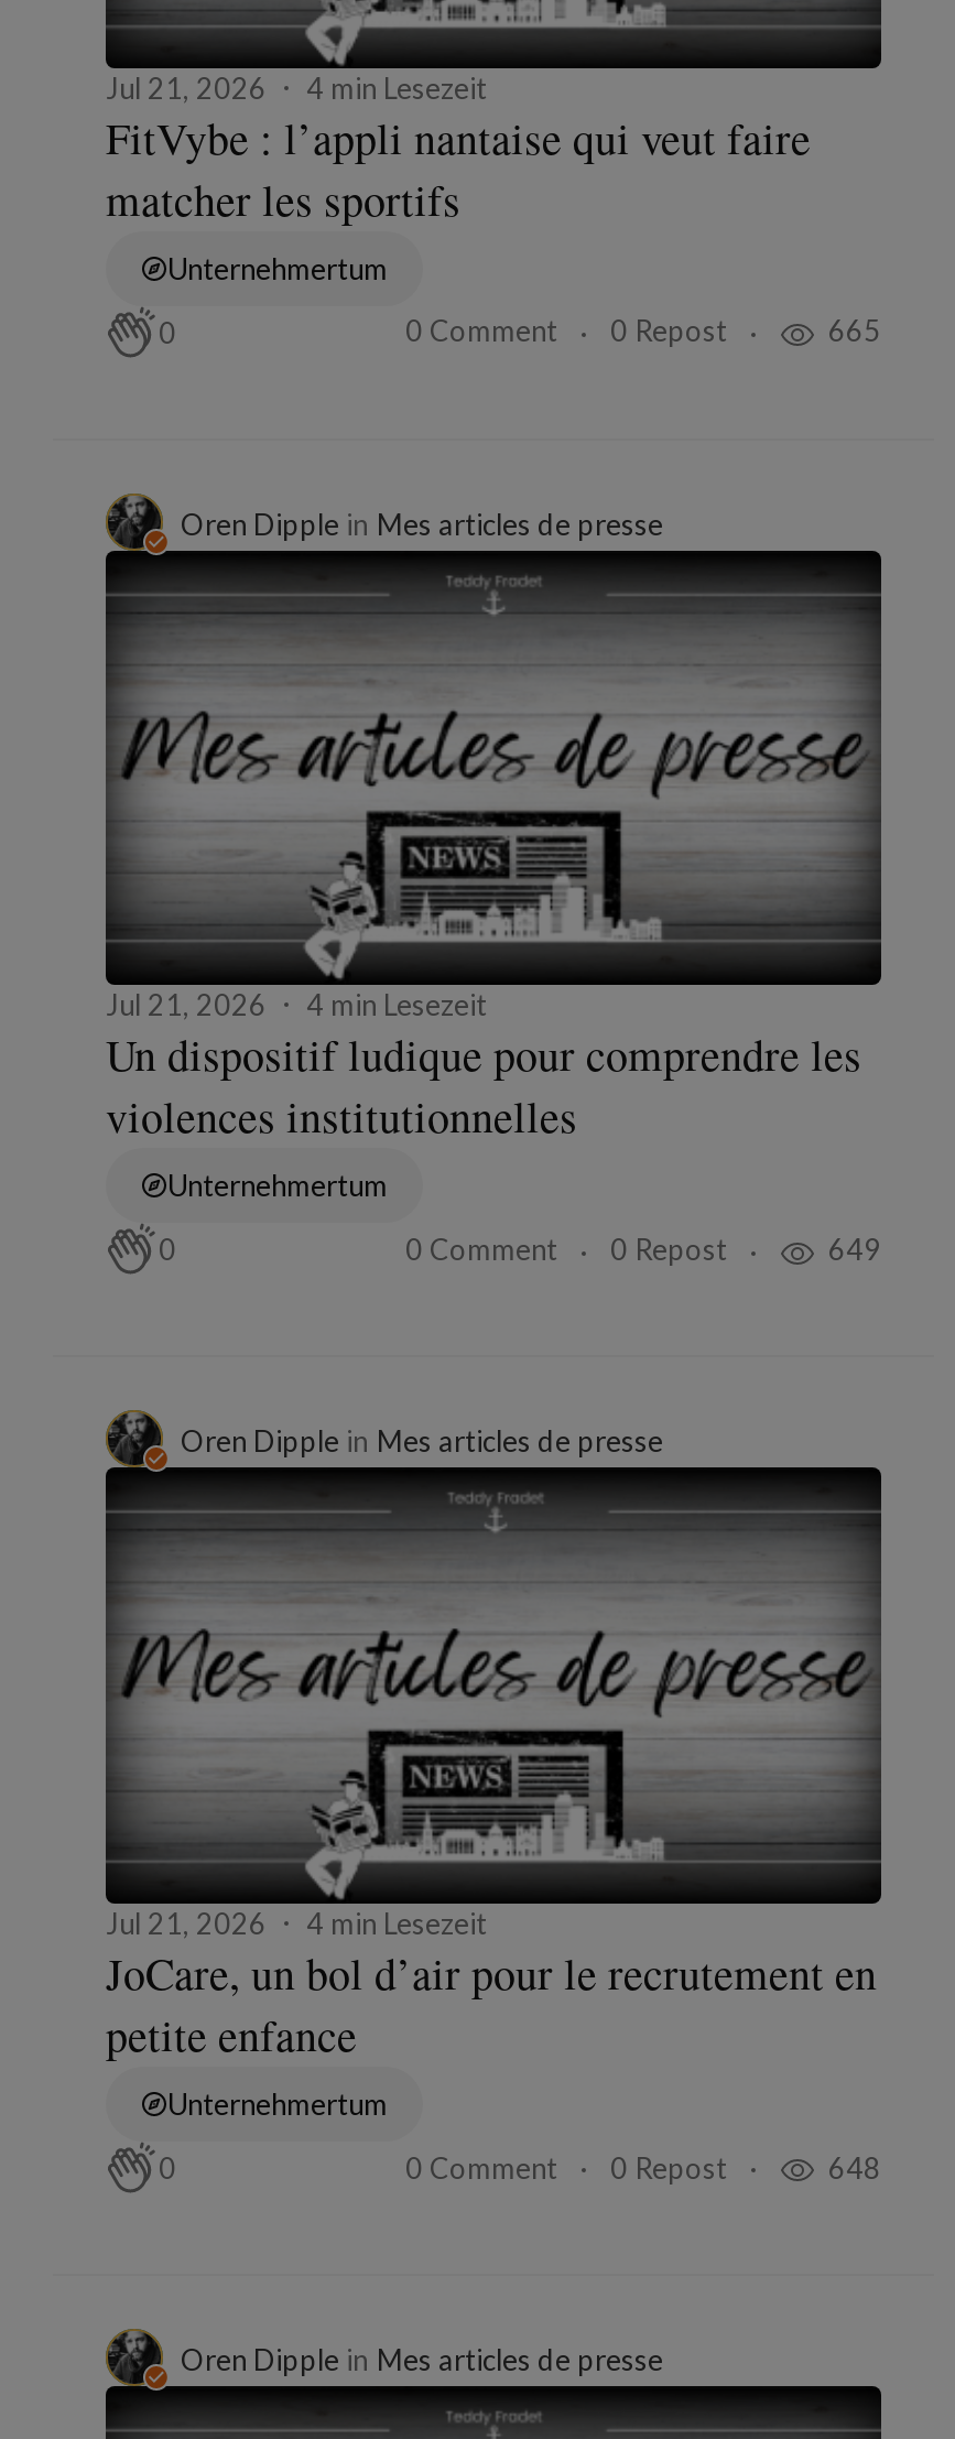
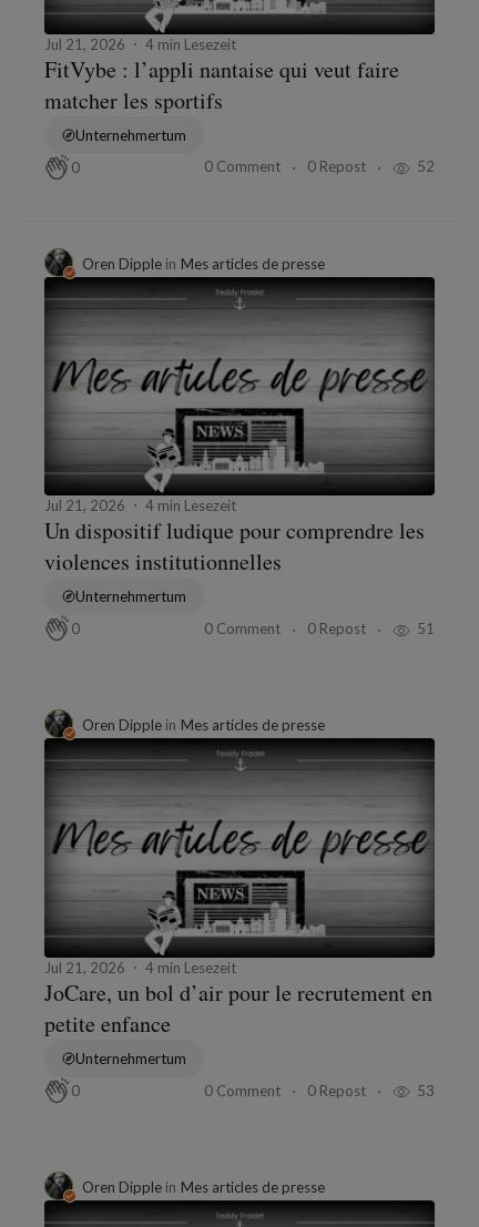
[828,314,881,349] 665 -> [417,158,435,176] 52
[828,1232,881,1267] 649 -> [417,620,435,637] 51
[828,2150,881,2185] 648 -> [417,1081,435,1099] 53

